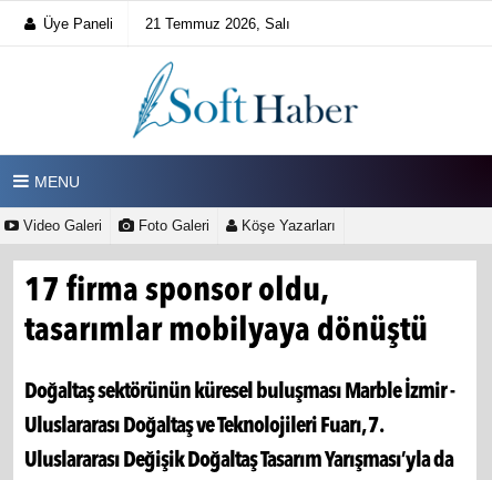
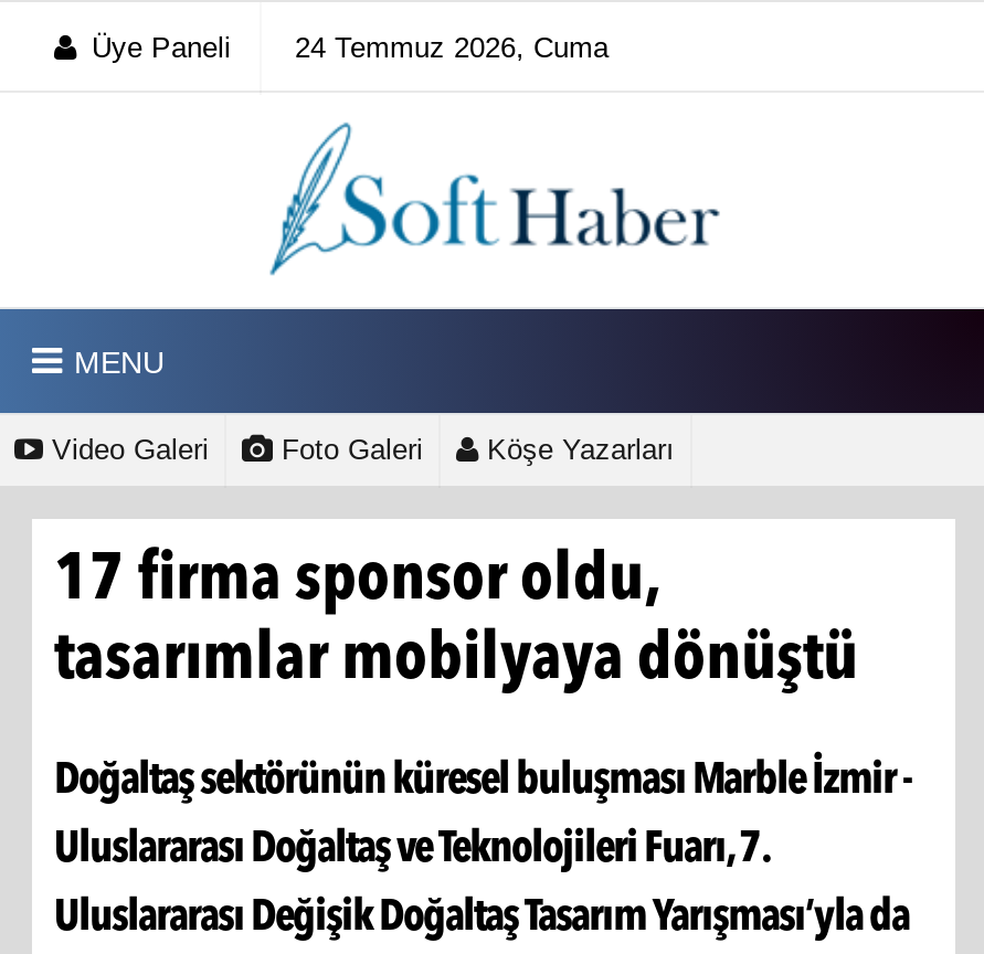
[43,16,290,32] Üye Paneli 21 Temmuz 2026, Salı -> [92,31,609,64] Üye Paneli 24 Temmuz 2026, Cuma

